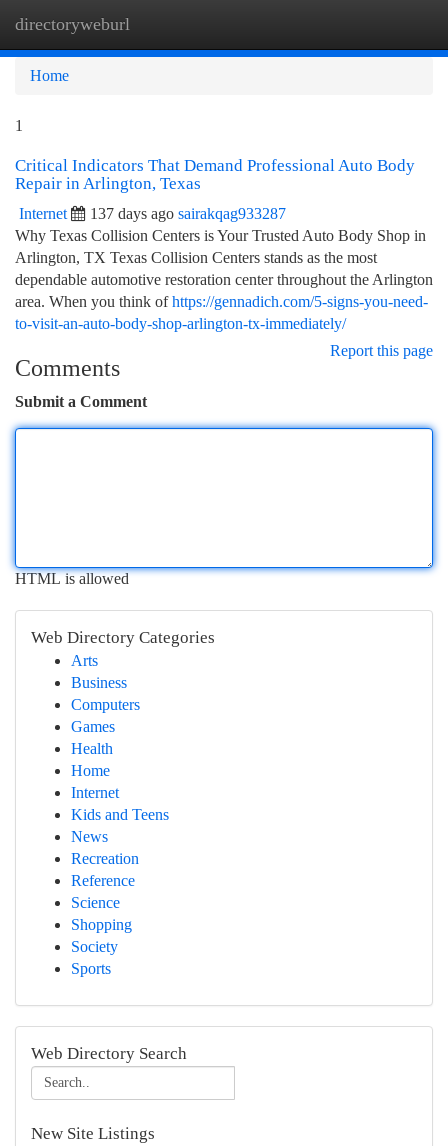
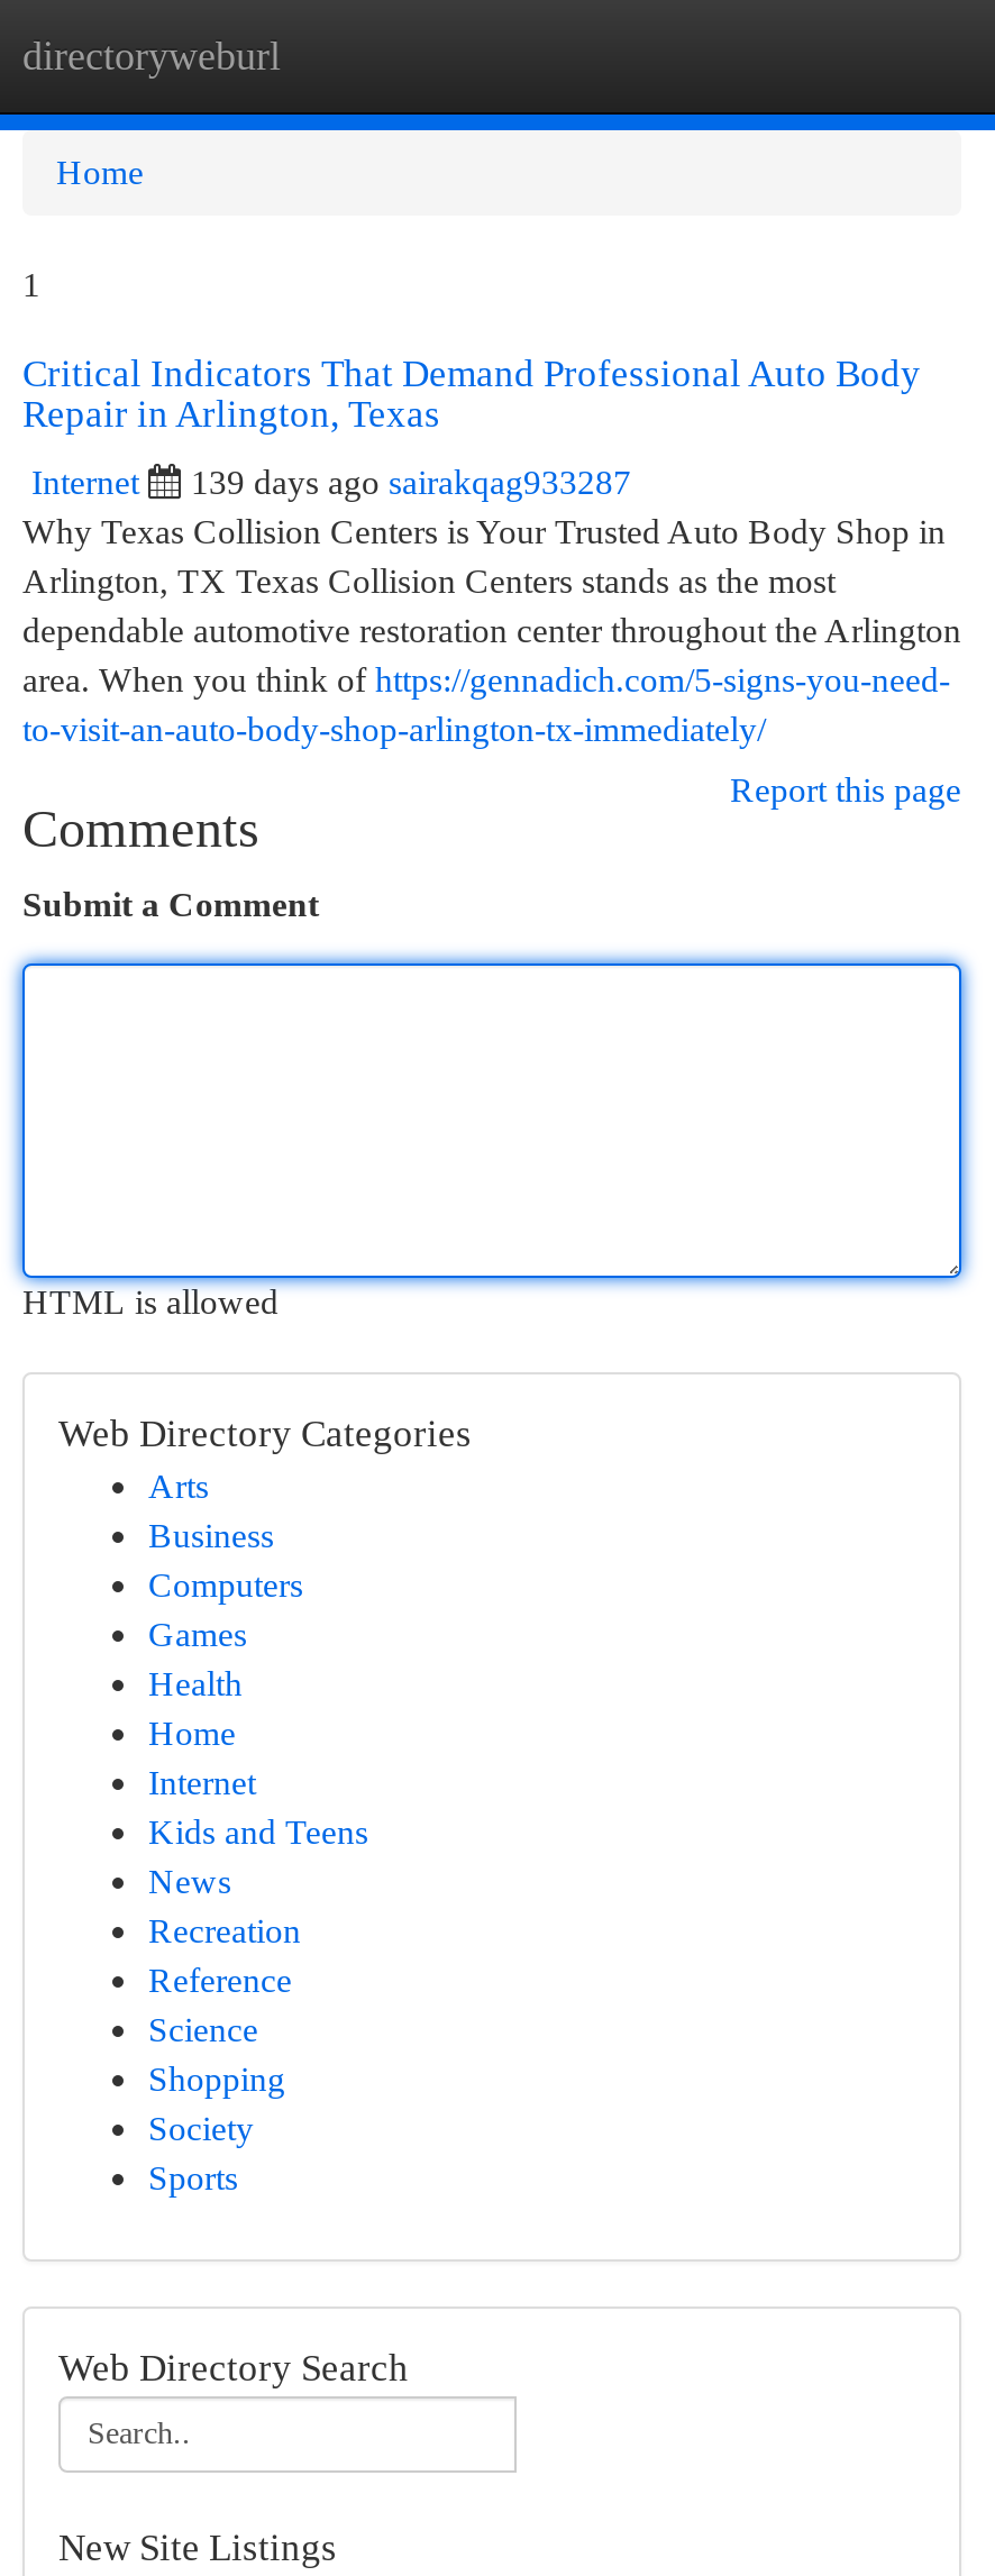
[90,205,286,222] 137 days ago sairakqag933287 -> [191,463,631,501] 139 days ago sairakqag933287

